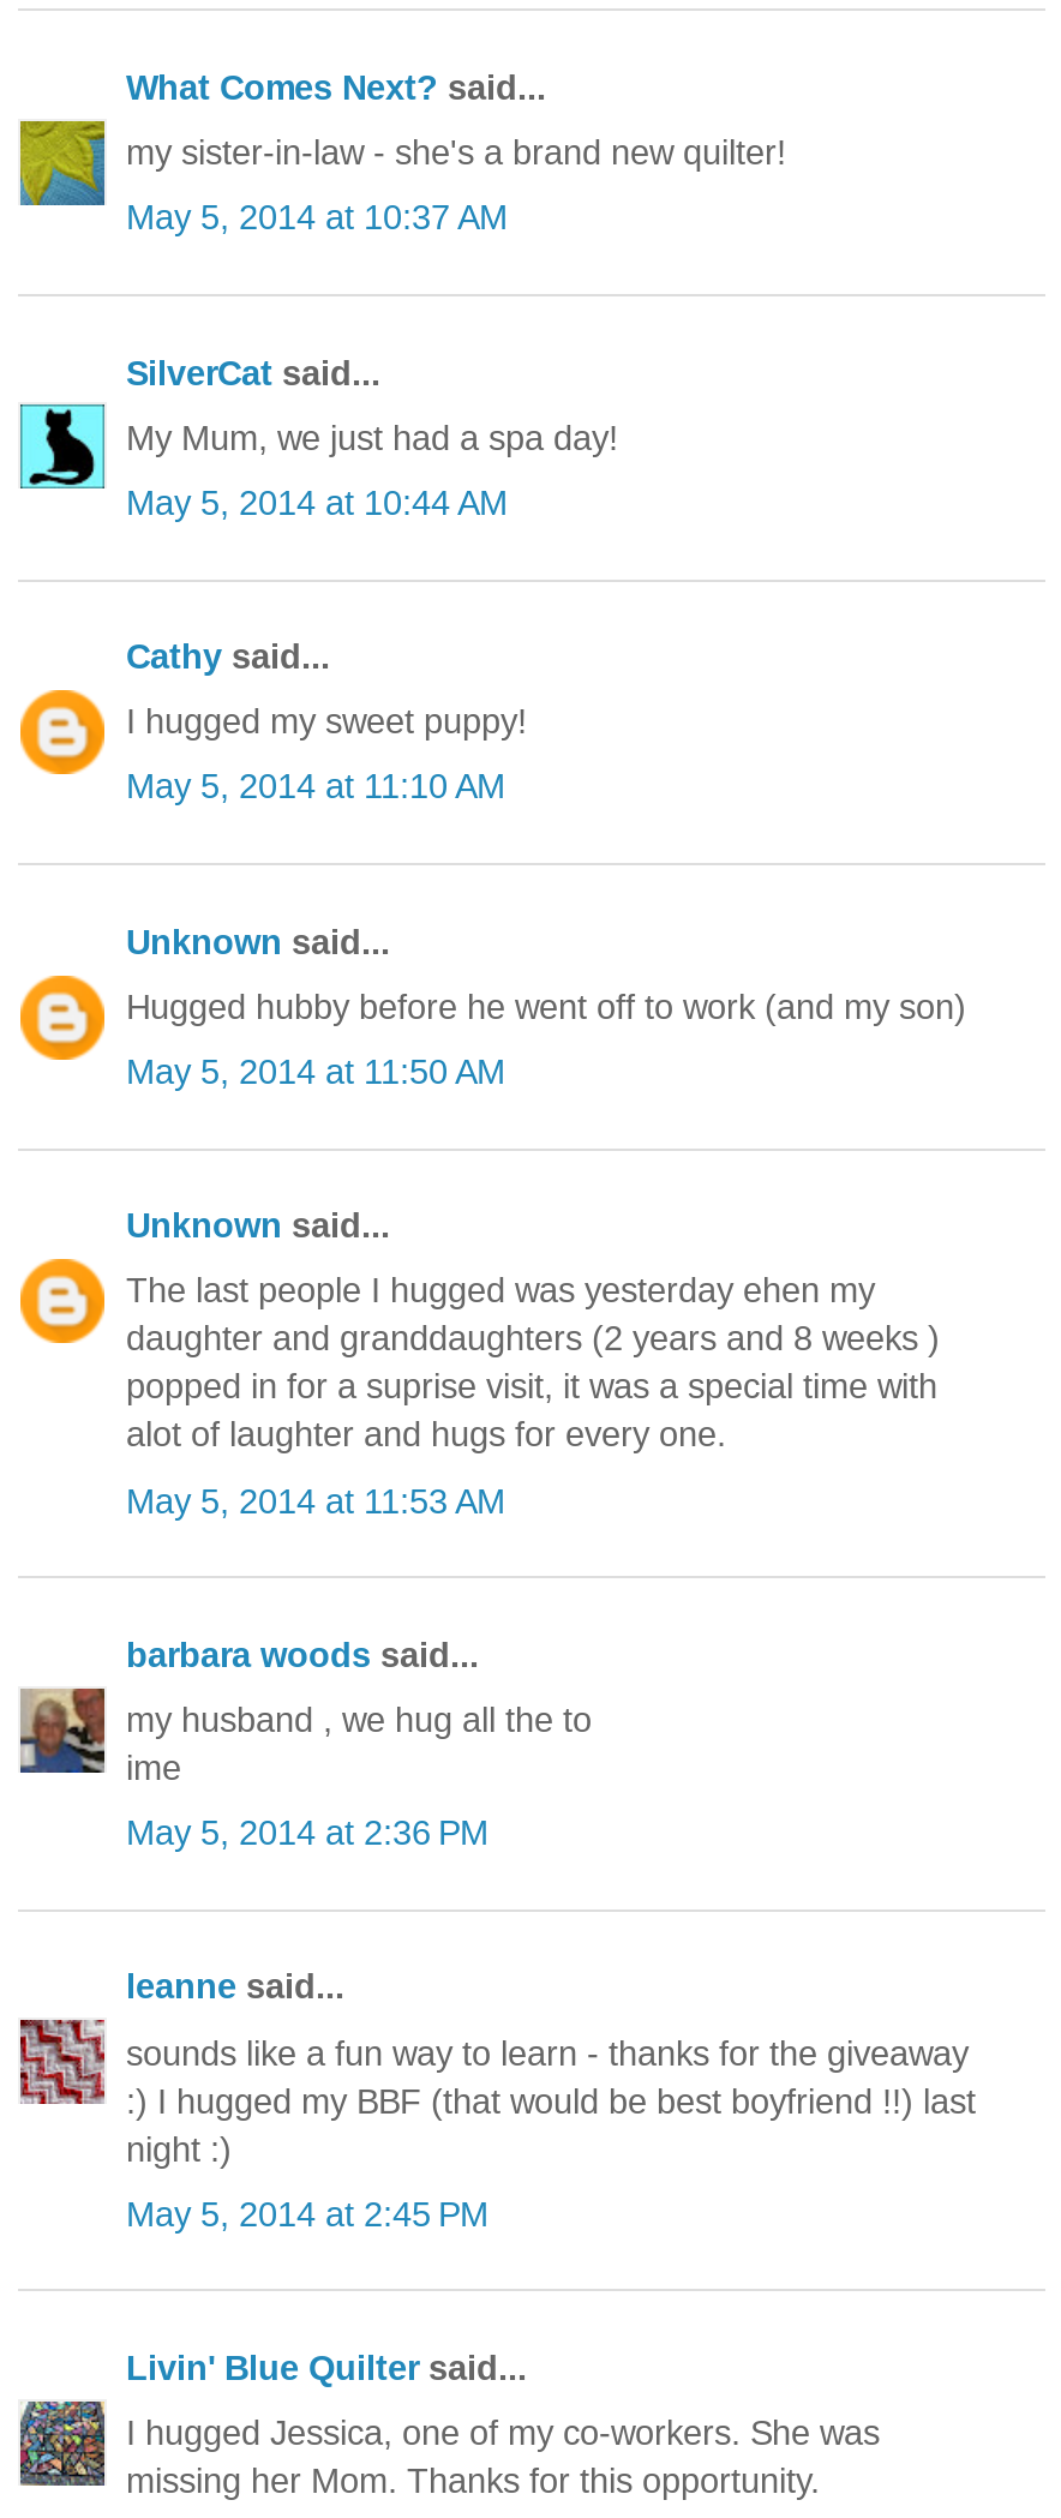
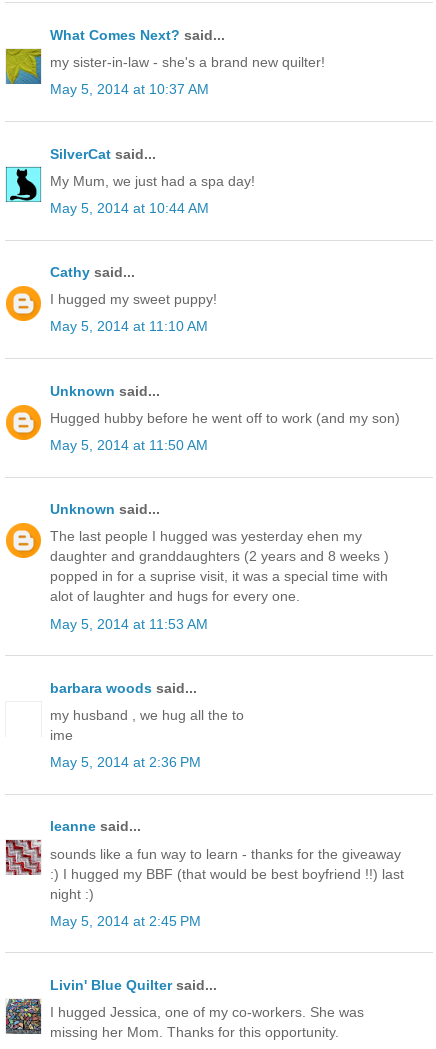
[18,1686,107,1775] [image] -> none

